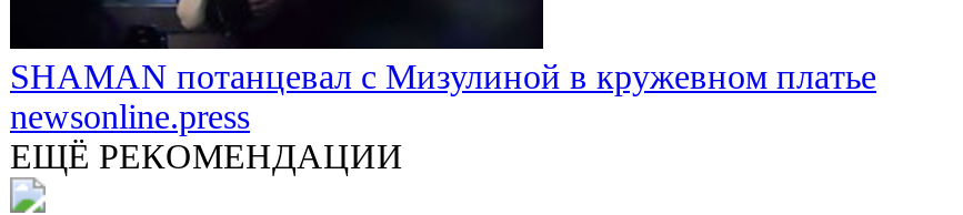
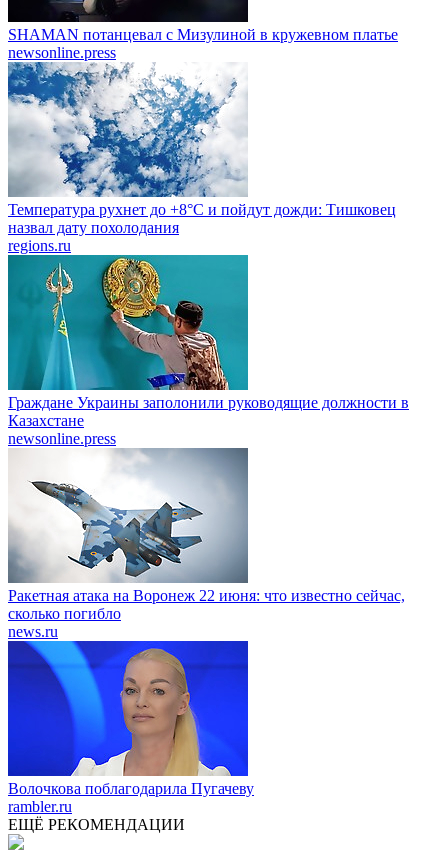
none -> [7,62,396,254] [image] | Температура рухнет до +8°C и пойдут дожди: Тишковец | назвал дату похолодания | regions.ru
none -> [7,640,254,815] [image] | Волочкова поблагодарила Пугачеву | rambler.ru
none -> [8,254,409,447] [image] | Граждане Украины заполонили руководящие должности в | Казахстане | newsonline.press
none -> [8,447,405,640] [image] | Ракетная атака на Воронеж 22 июня: что известно сейчас, | сколько погибло | news.ru

